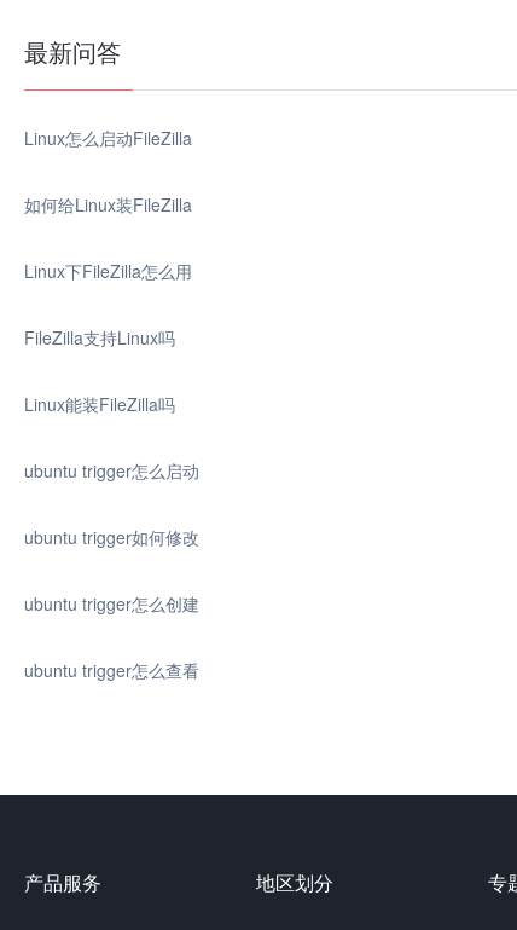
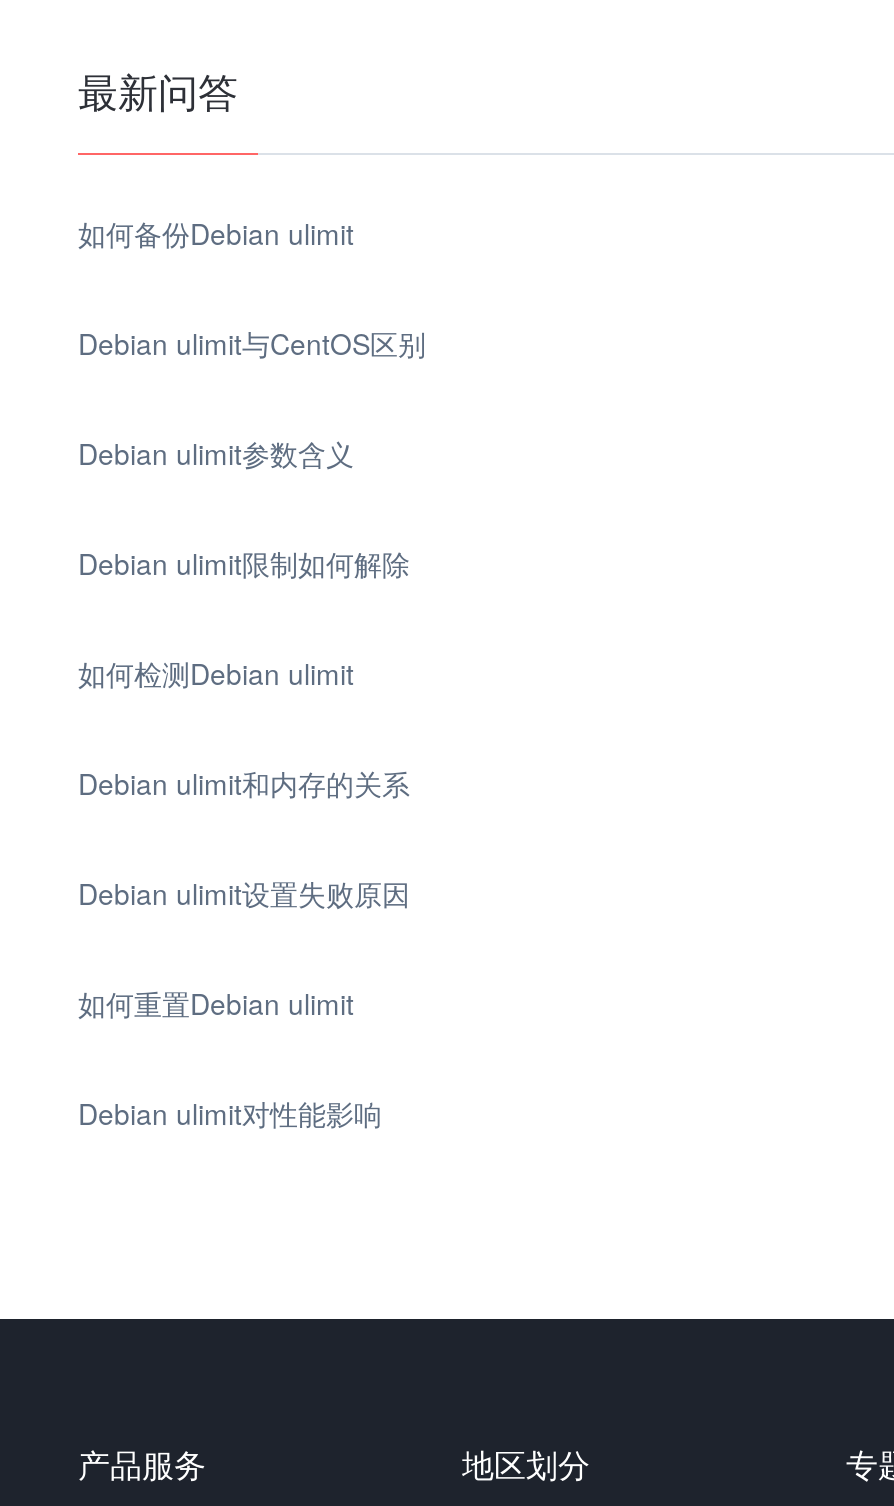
[24,126,192,150] Linux怎么启动FileZilla -> [78,213,354,253] 如何备份Debian ulimit
[24,192,192,216] 如何给Linux装FileZilla -> [78,323,426,363] Debian ulimit与CentOS区别
[24,259,192,283] Linux下FileZilla怎么用 -> [78,433,354,473] Debian ulimit参数含义
[24,325,175,350] FileZilla支持Linux吗 -> [78,543,410,583] Debian ulimit限制如何解除
[24,392,175,416] Linux能装FileZilla吗 -> [78,653,354,693] 如何检测Debian ulimit
[24,458,199,483] ubuntu trigger怎么启动 -> [78,763,410,803] Debian ulimit和内存的关系
[24,525,199,549] ubuntu trigger如何修改 -> [78,873,410,913] Debian ulimit设置失败原因
[24,591,199,616] ubuntu trigger怎么创建 -> [78,983,354,1023] 如何重置Debian ulimit
[24,658,199,682] ubuntu trigger怎么查看 -> [78,1093,382,1133] Debian ulimit对性能影响

